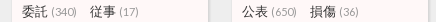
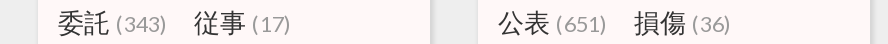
[22,3,139,19] 委託 (340) 従事 (17) -> [58,6,292,38] 委託 (343) 従事 (17)
[242,3,359,19] 公表 (650) 損傷 (36) -> [498,6,732,38] 公表 (651) 損傷 (36)

